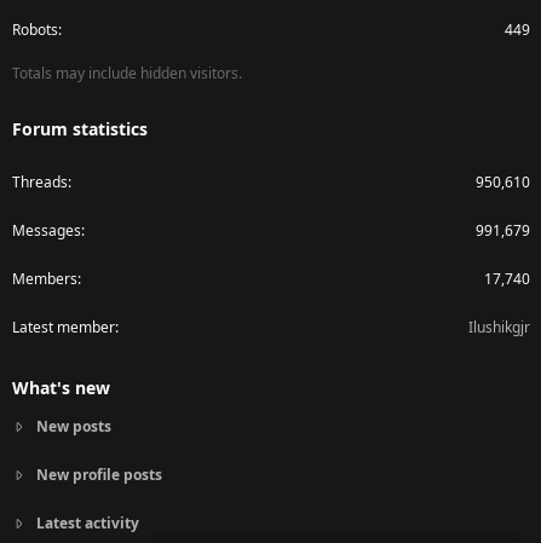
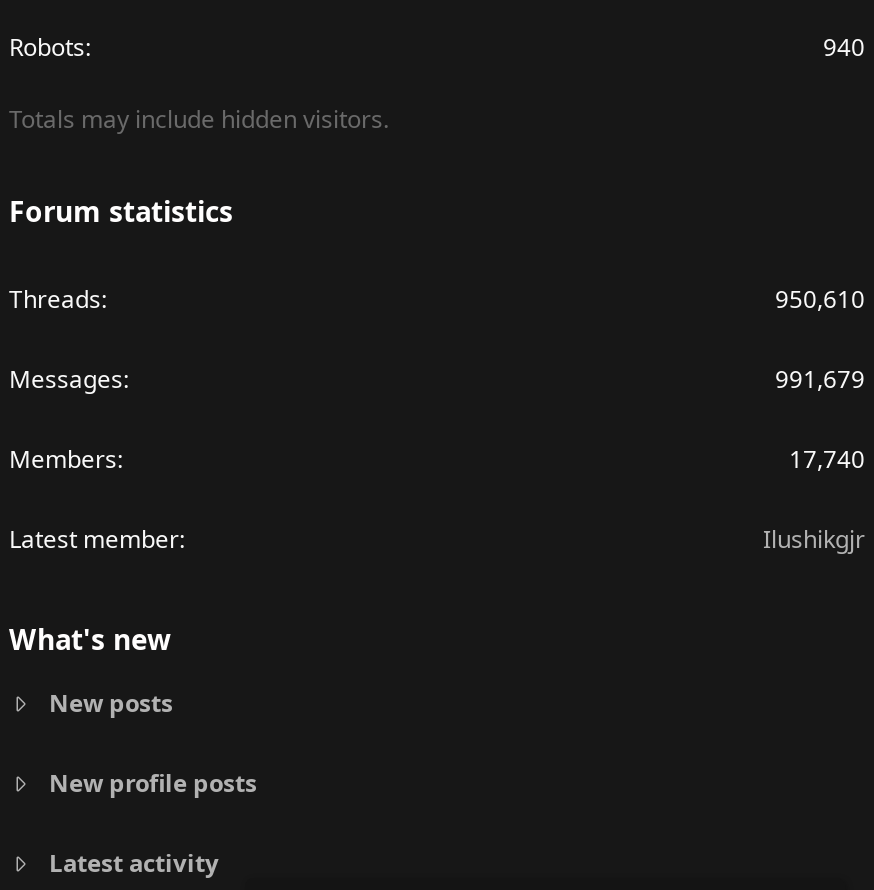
[505,19,530,40] 449 -> [823,30,865,64] 940

